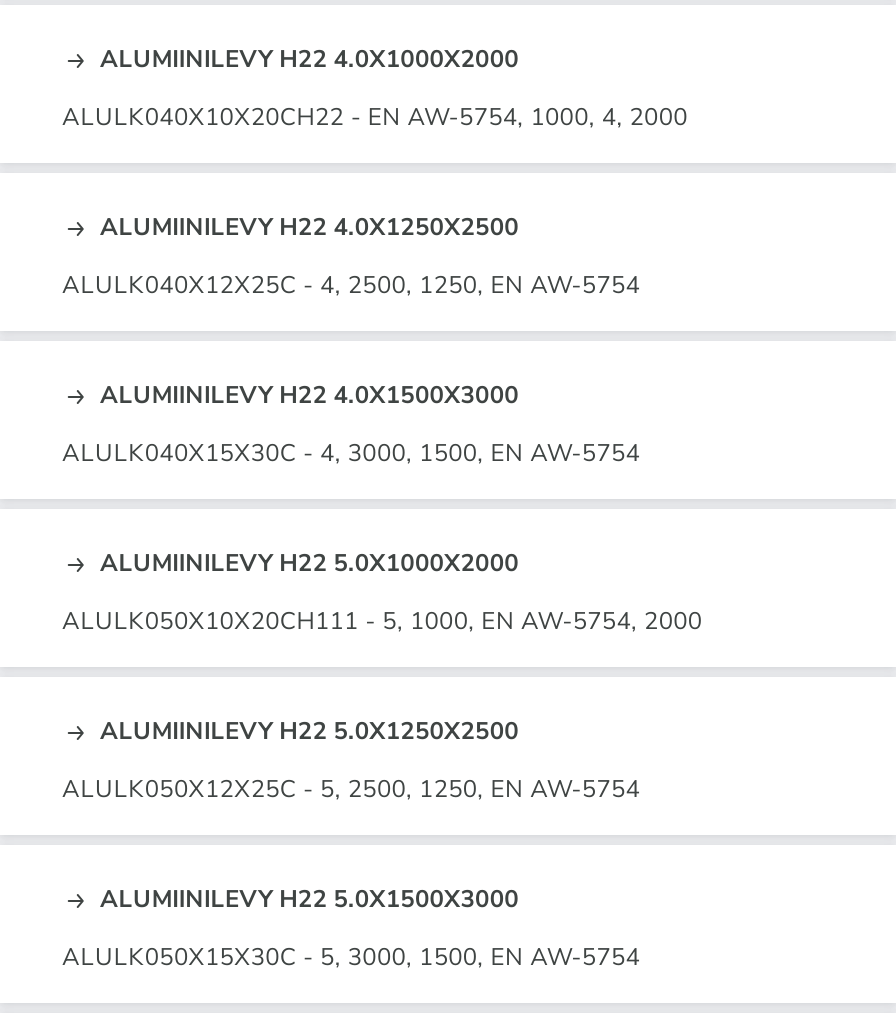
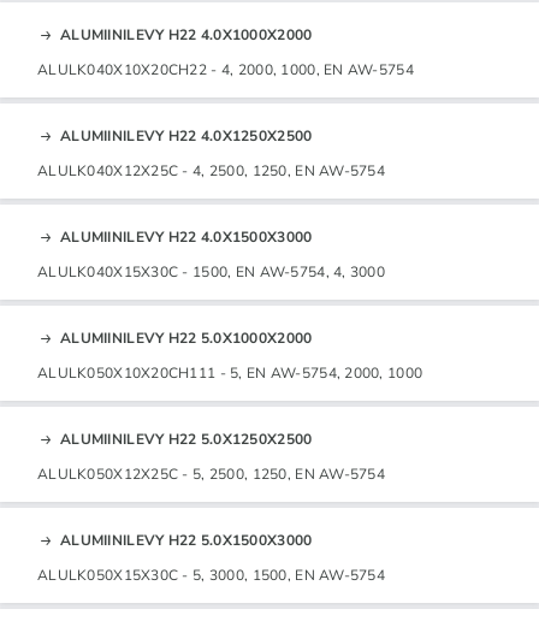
[62,100,688,132] ALULK040X10X20CH22 - EN AW-5754, 1000, 4, 2000 -> [37,60,414,79] ALULK040X10X20CH22 - 4, 2000, 1000, EN AW-5754
[62,436,640,468] ALULK040X15X30C - 4, 3000, 1500, EN AW-5754 -> [37,262,385,281] ALULK040X15X30C - 1500, EN AW-5754, 4, 3000
[62,604,702,636] ALULK050X10X20CH111 - 5, 1000, EN AW-5754, 2000 -> [37,363,423,382] ALULK050X10X20CH111 - 5, EN AW-5754, 2000, 1000

